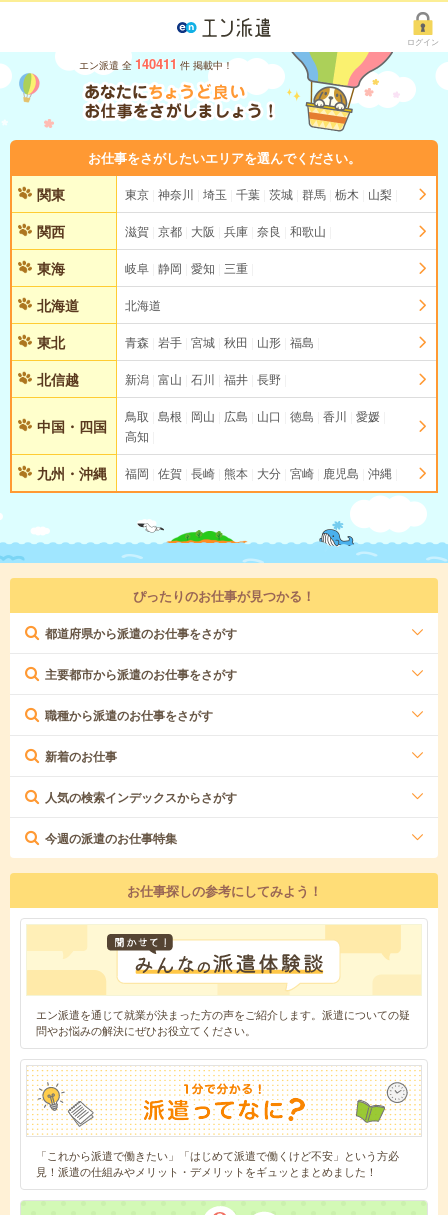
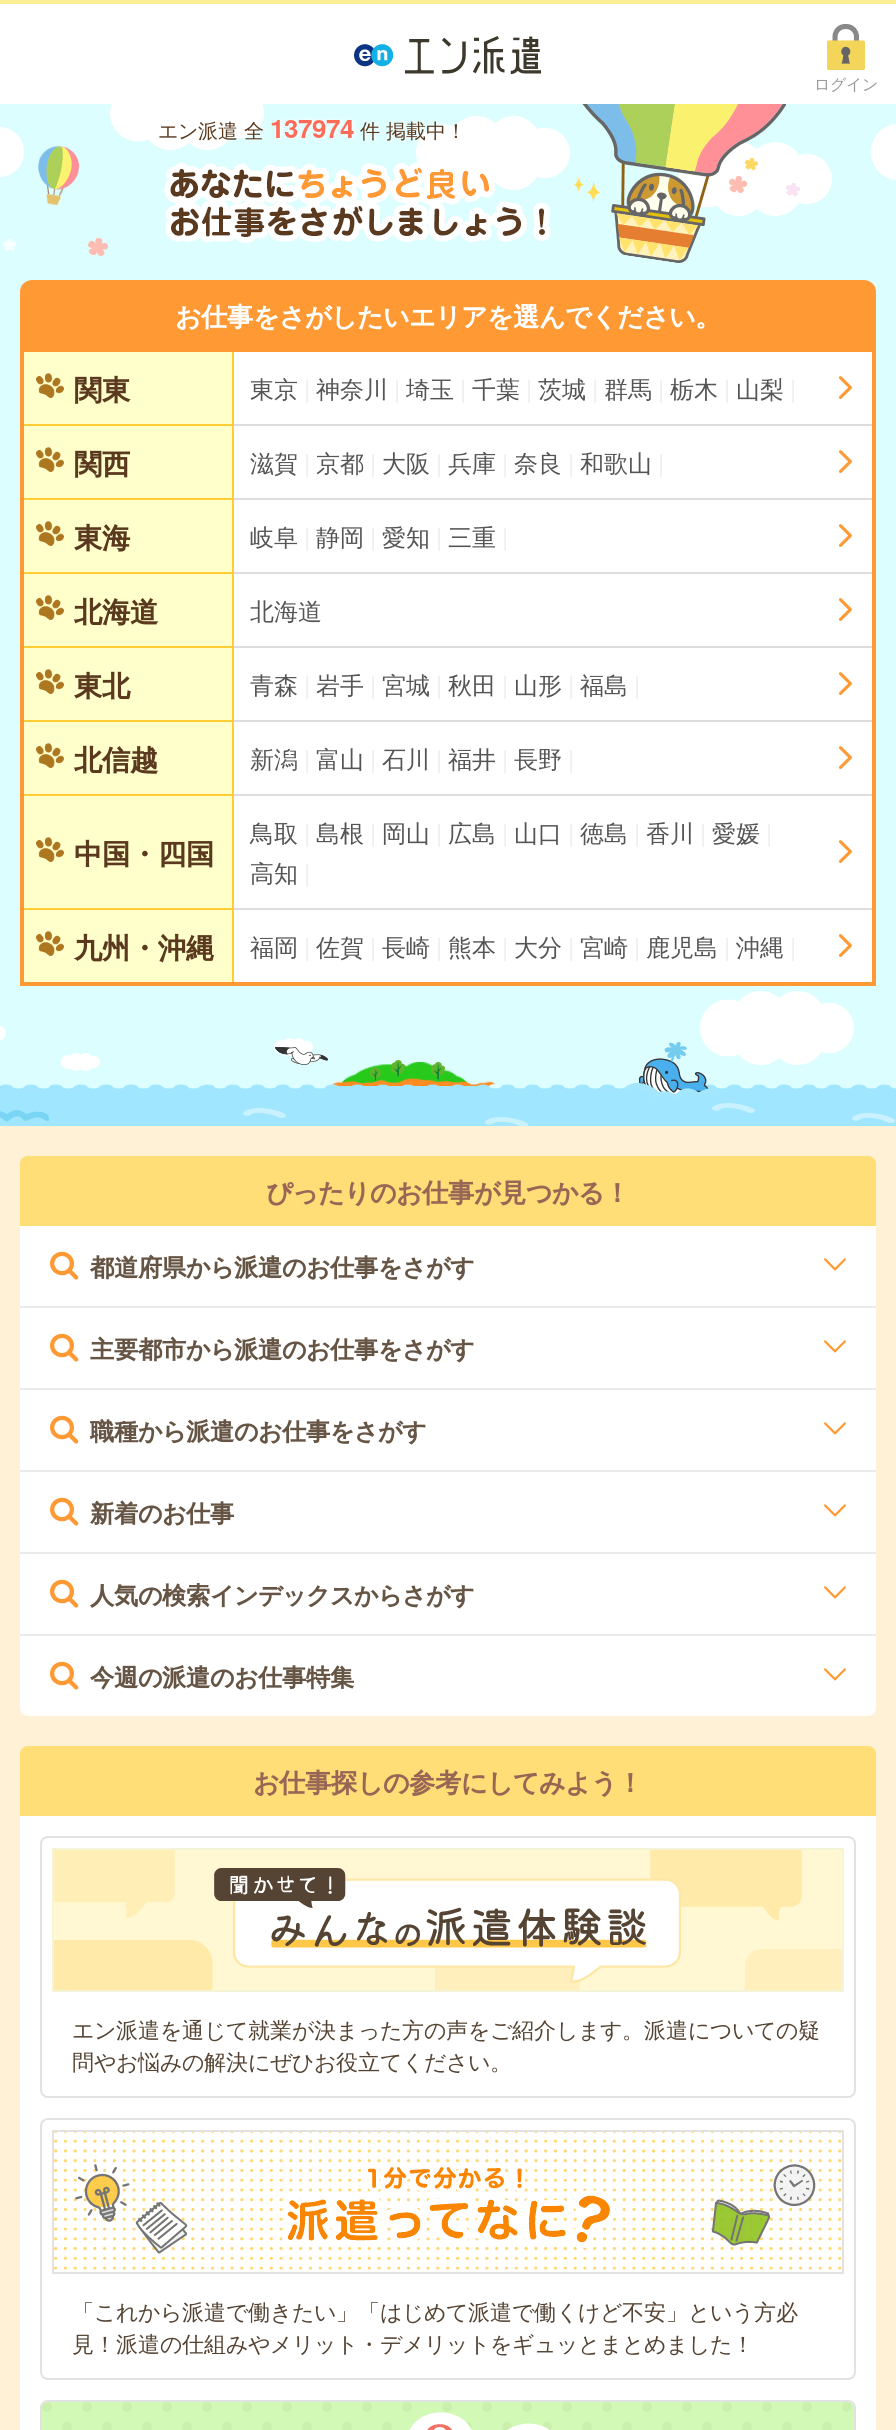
[79,54,233,73] エン派遣 全 140411 件 掲載中！ -> [158,109,466,147] エン派遣 全 137974 件 掲載中！

